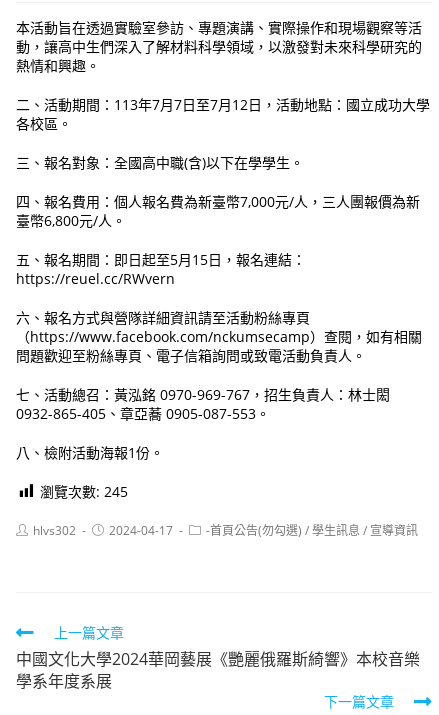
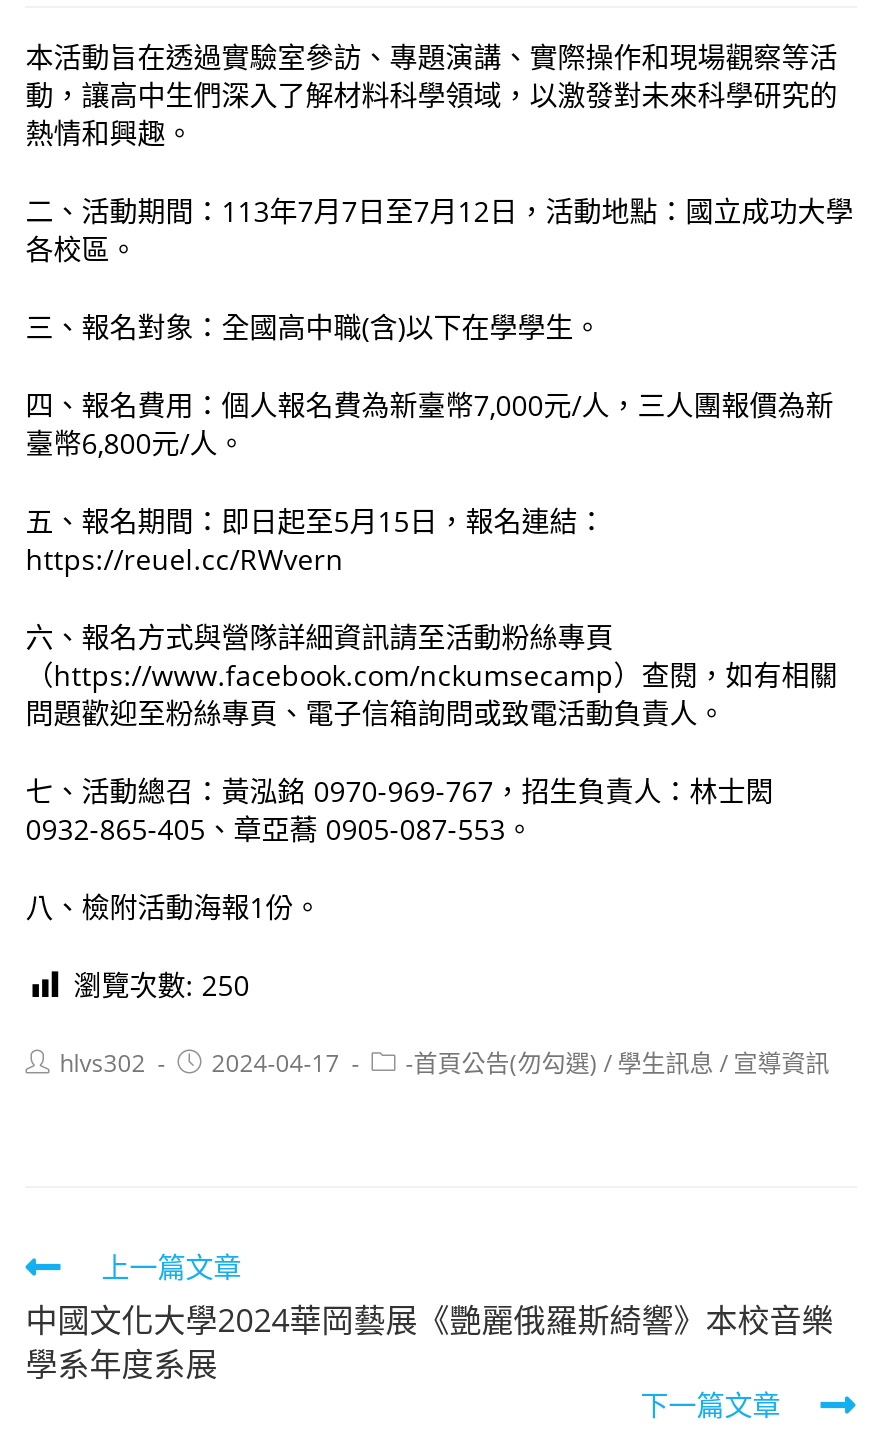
[40,482,128,501] 瀏覽次數: 245 -> [73,966,249,1004] 瀏覽次數: 250

